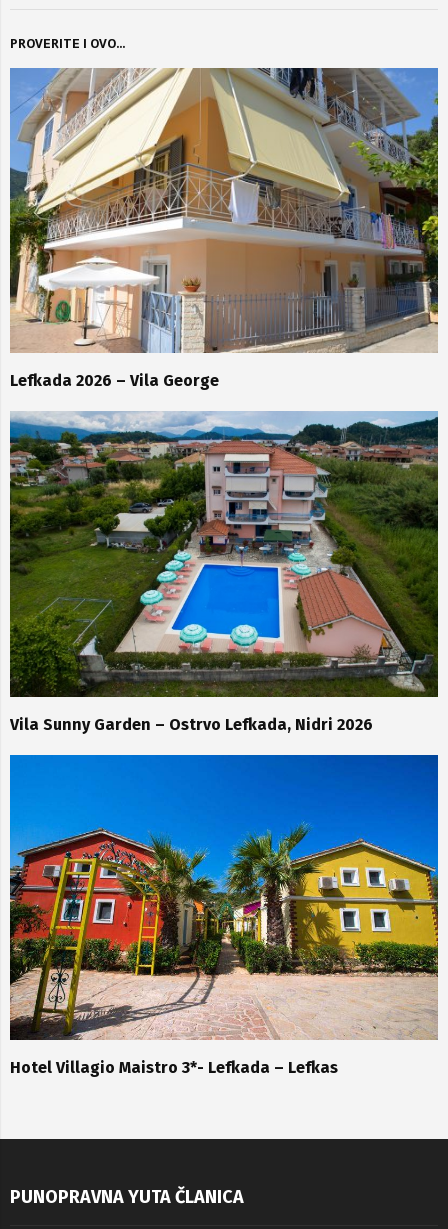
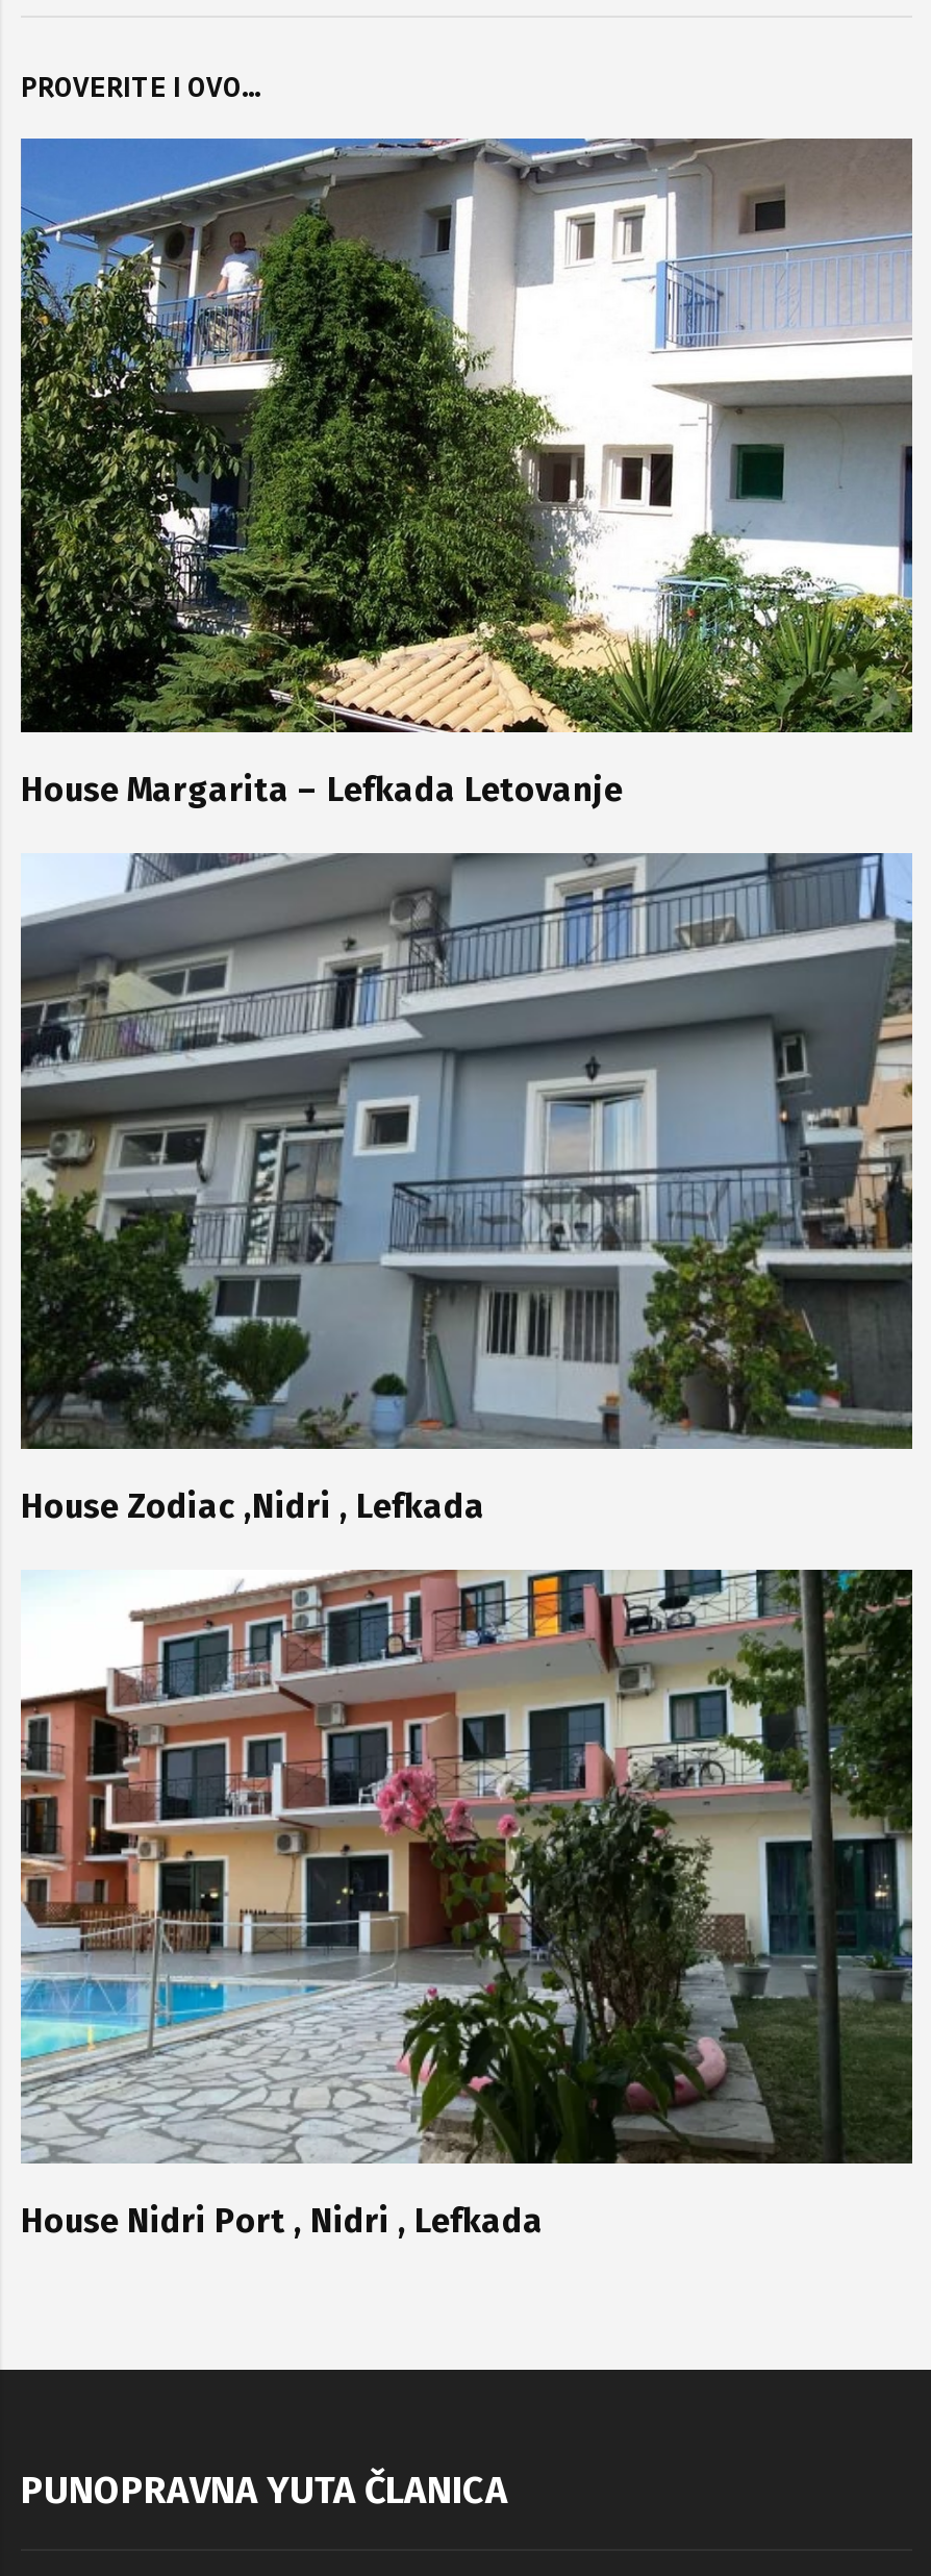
[9,67,439,390] [image] | Lefkada 2026 – Vila George -> [19,136,914,810] [image] | House Margarita – Lefkada Letovanje
[9,411,439,734] [image] | Vila Sunny Garden – Ostrvo Lefkada, Nidri 2026 -> [21,851,914,1526] [image] | House Zodiac ,Nidri , Lefkada
[9,754,439,1077] [image] | Hotel Villagio Maistro 3*- Lefkada – Lefkas -> [19,1568,914,2241] [image] | House Nidri Port , Nidri , Lefkada

